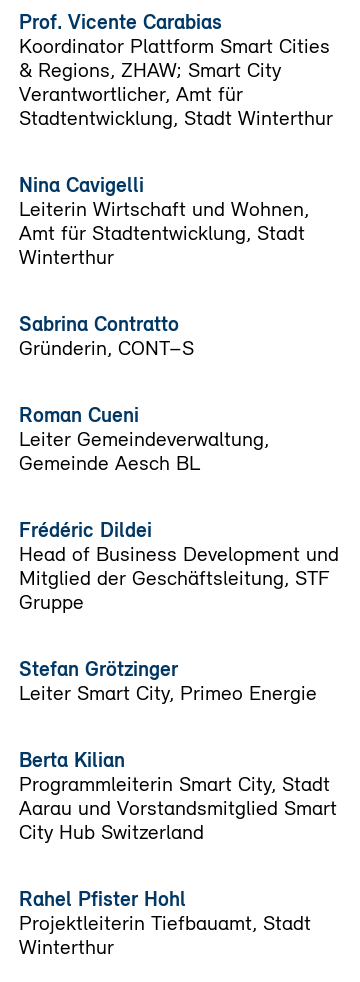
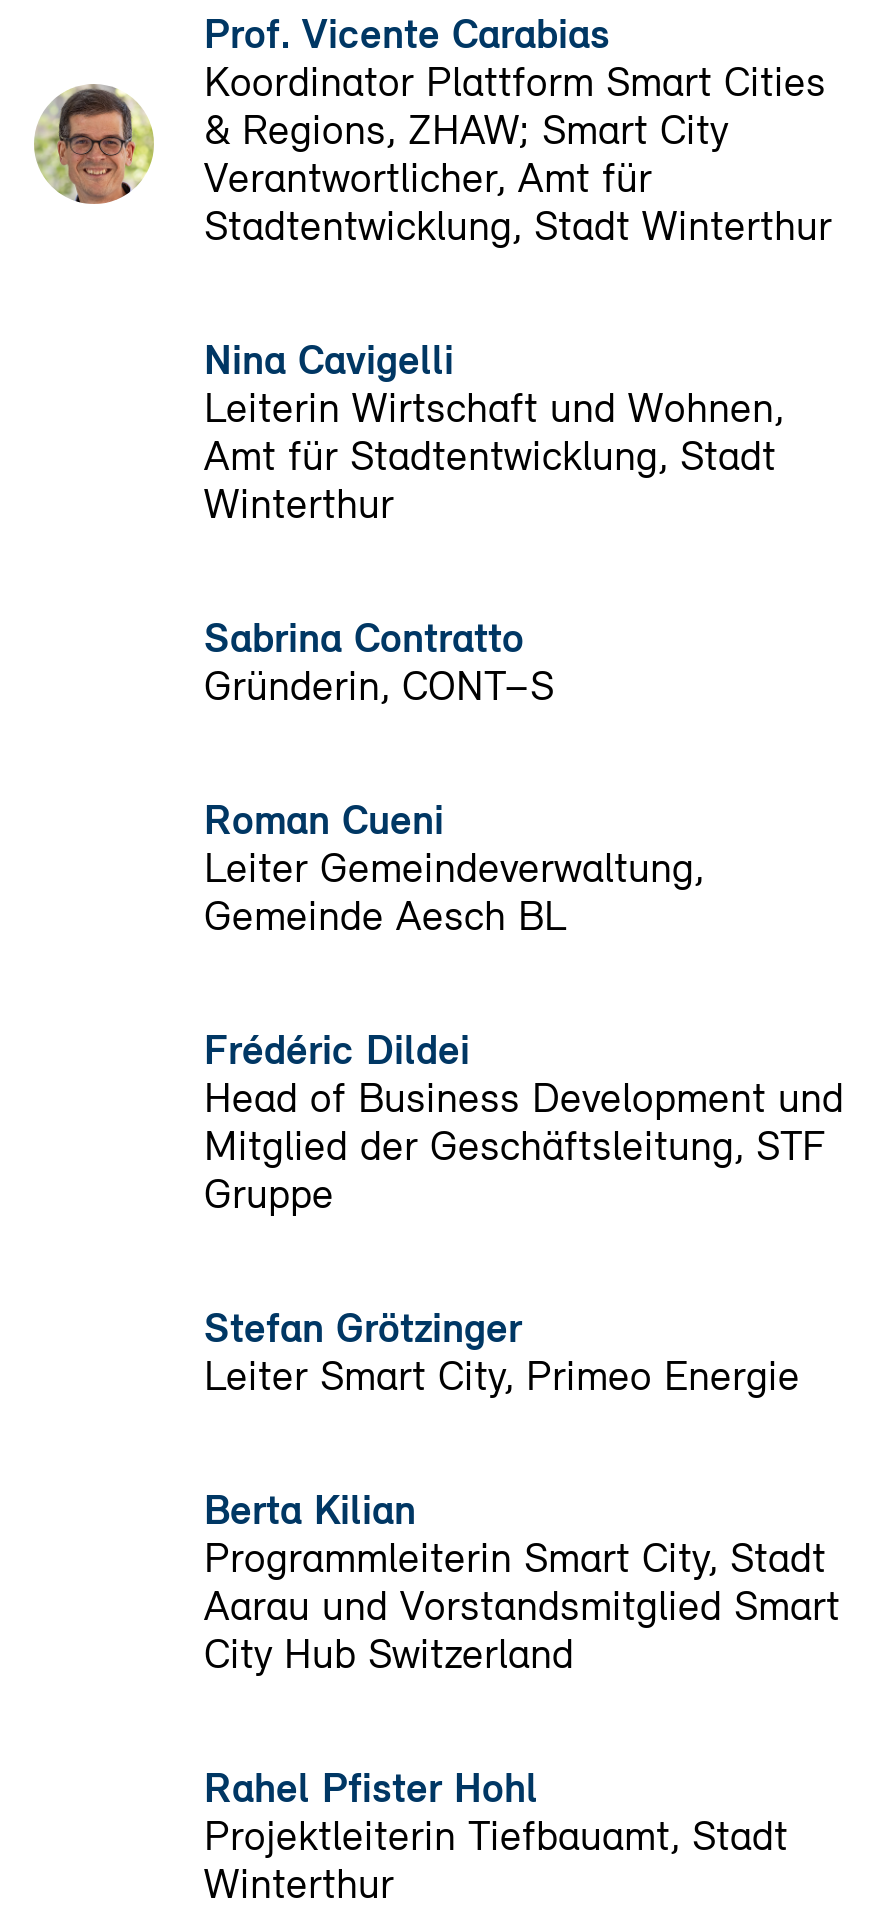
none -> [32,82,156,206] [image]

